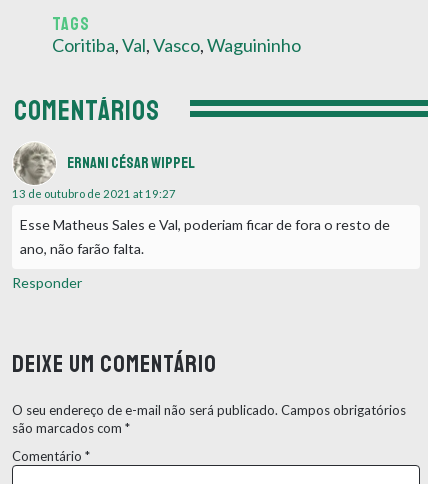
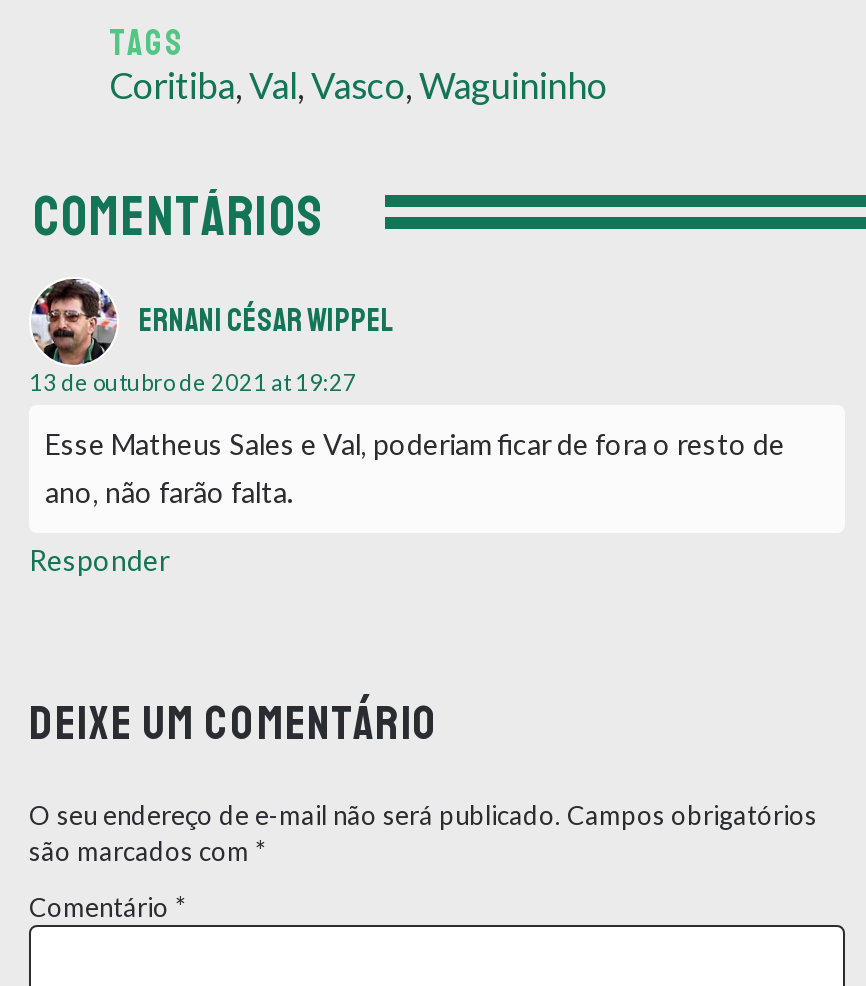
[13,142,56,184] [image] -> [33,277,115,363] [image]

